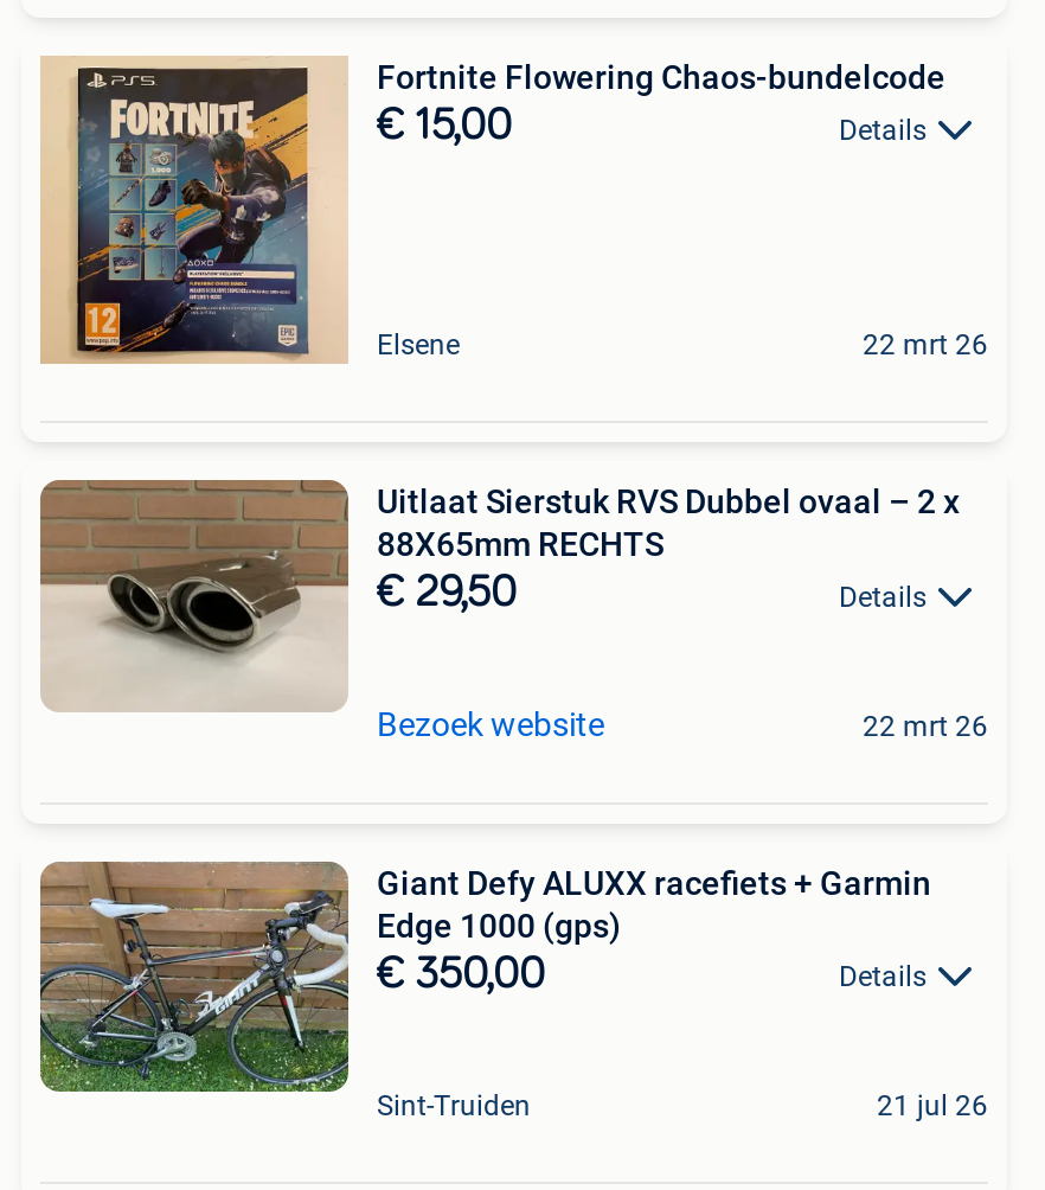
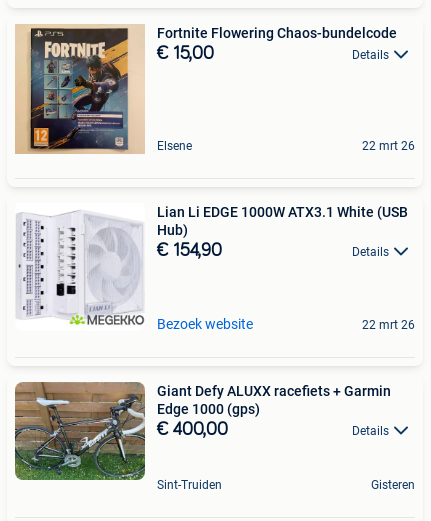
[38,476,960,725] [image] | Uitlaat Sierstuk RVS Dubbel ovaal – 2 x | 88X65mm RECHTS | € 29,50 -> [15,202,408,326] [image] | Lian Li EDGE 1000W ATX3.1 White (USB | Hub) | € 154,90
[377,954,545,996] € 350,00 -> [157,421,228,439] € 400,00
[877,1089,988,1123] 21 jul 26 -> [371,478,415,492] Gisteren

